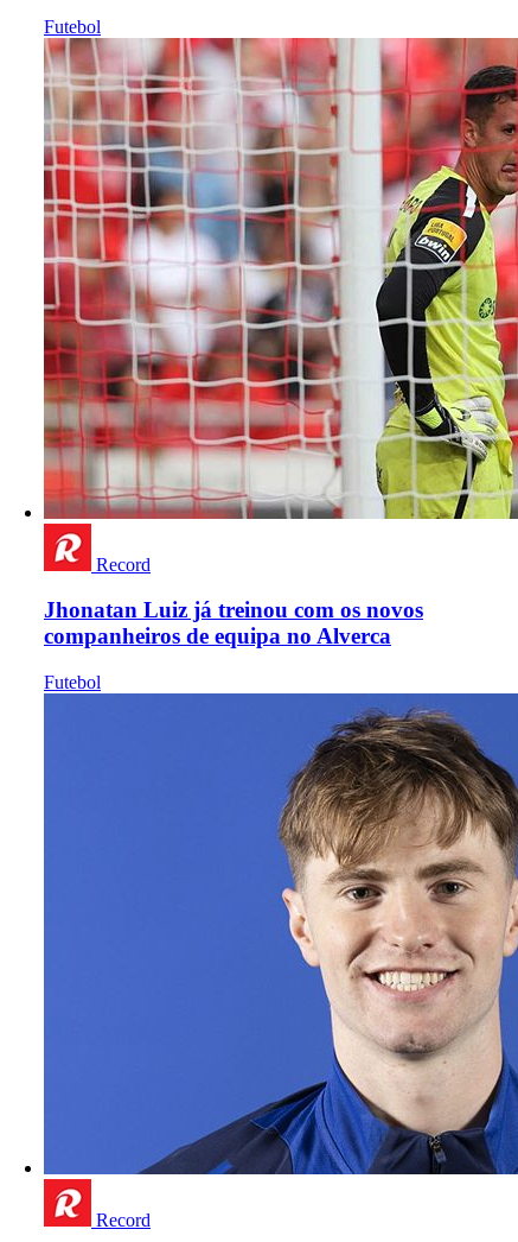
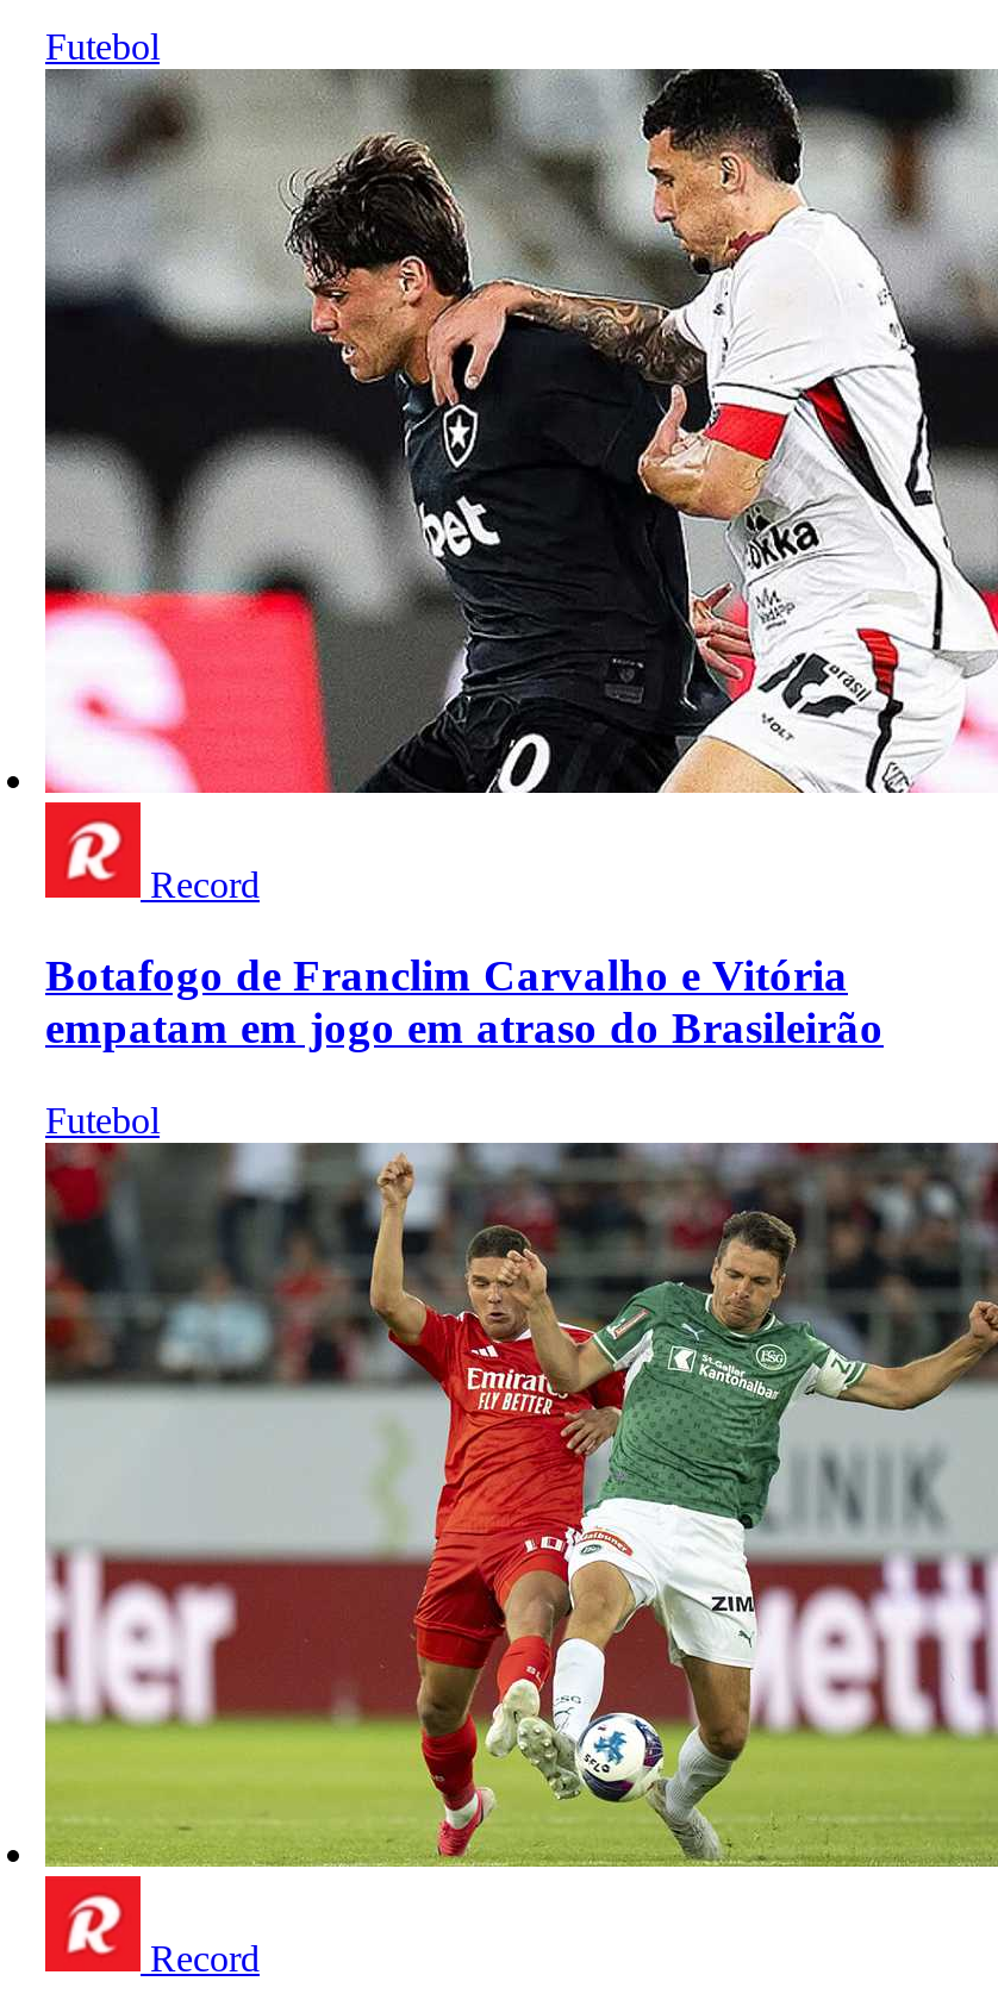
[43,37,514,520] [image] -> [43,67,991,795] [image]
[44,597,423,649] Jhonatan Luiz já treinou com os novos | companheiros de equipa no Alverca -> [45,950,884,1053] Botafogo de Franclim Carvalho e Vitória | empatam em jogo em atraso do Brasileirão
[43,692,514,1176] [image] -> [43,1140,991,1869] [image]

